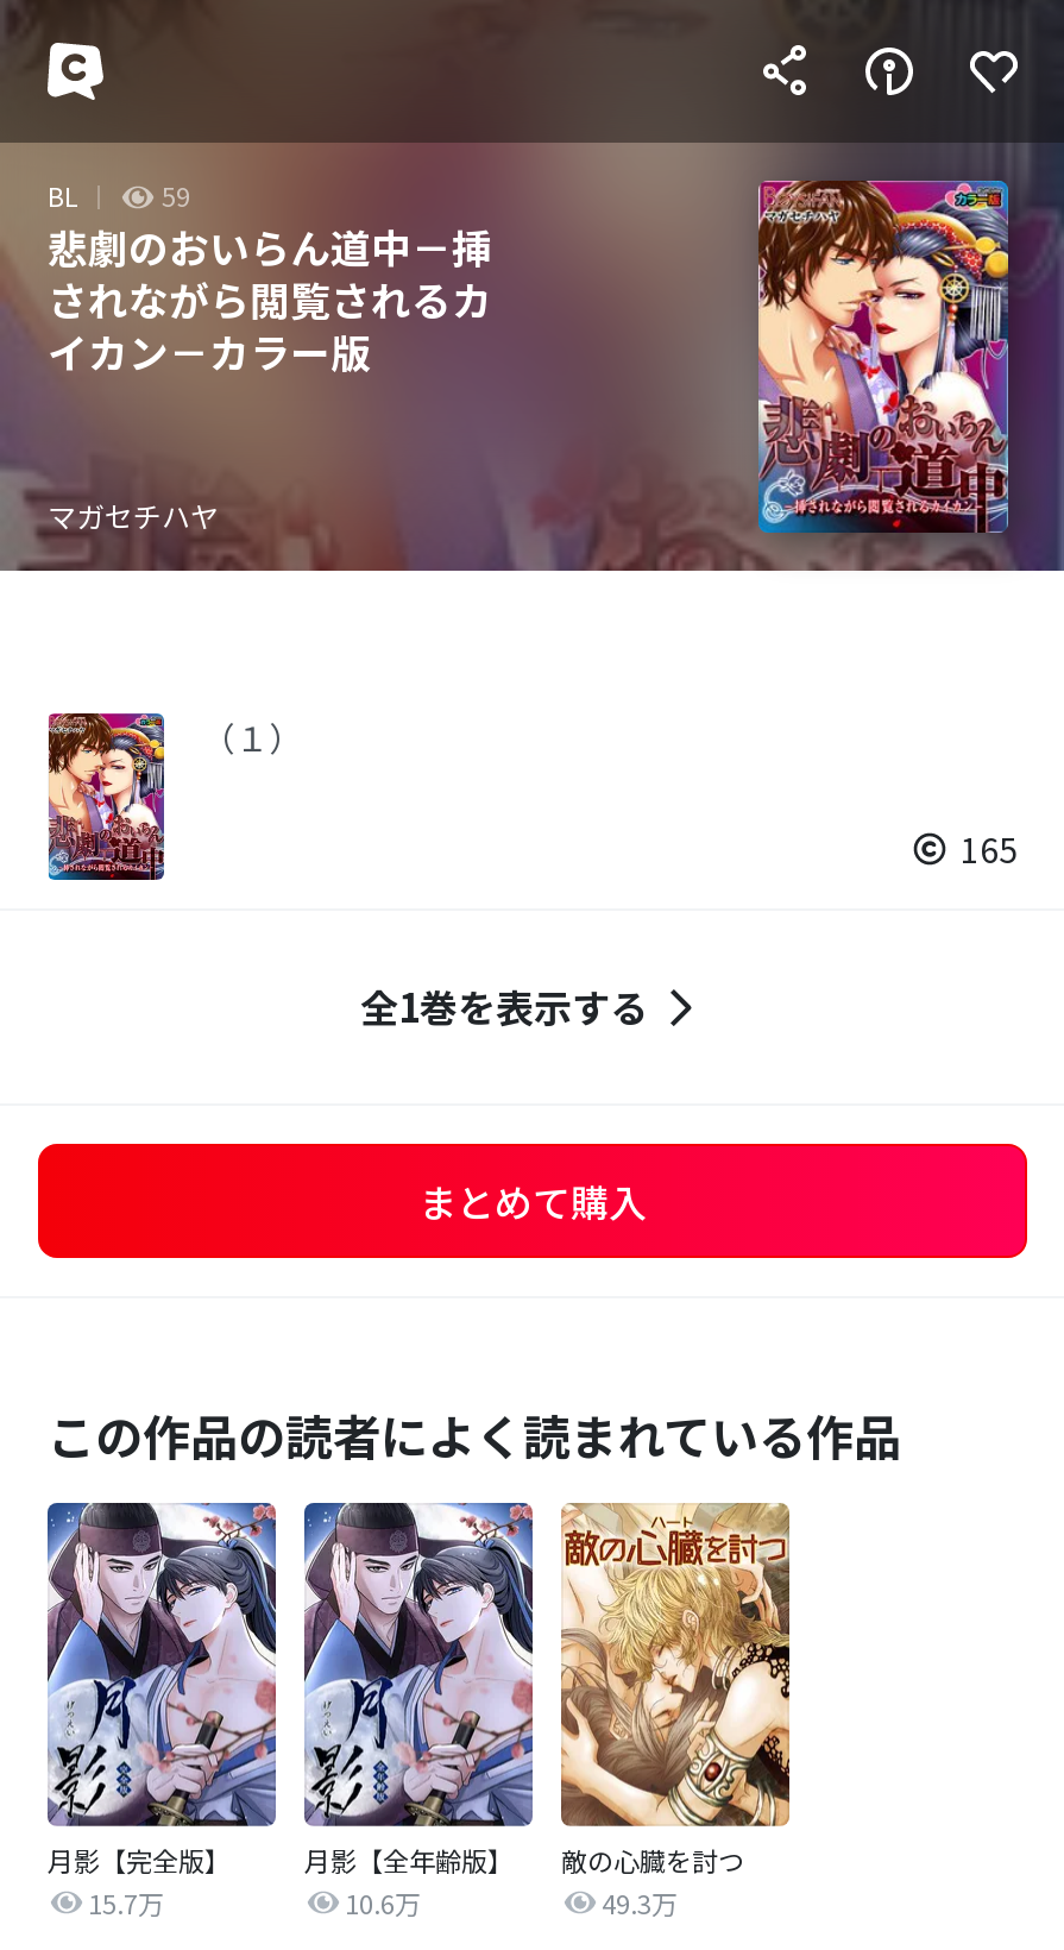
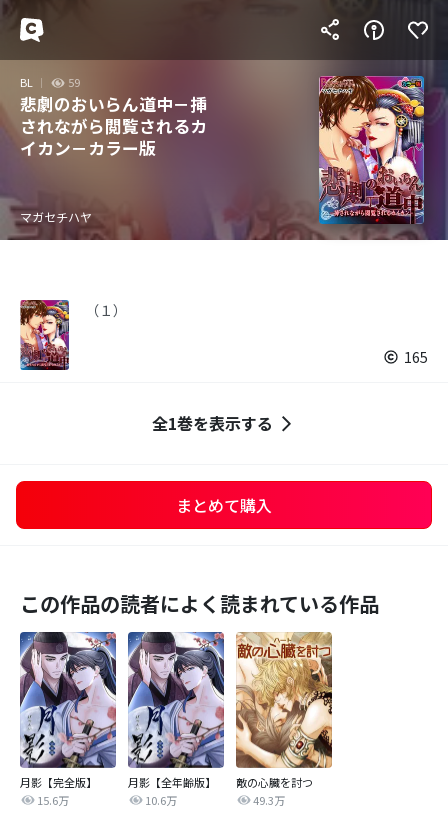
[88,1883,164,1921] 15.7万 -> [37,792,69,808] 15.6万

